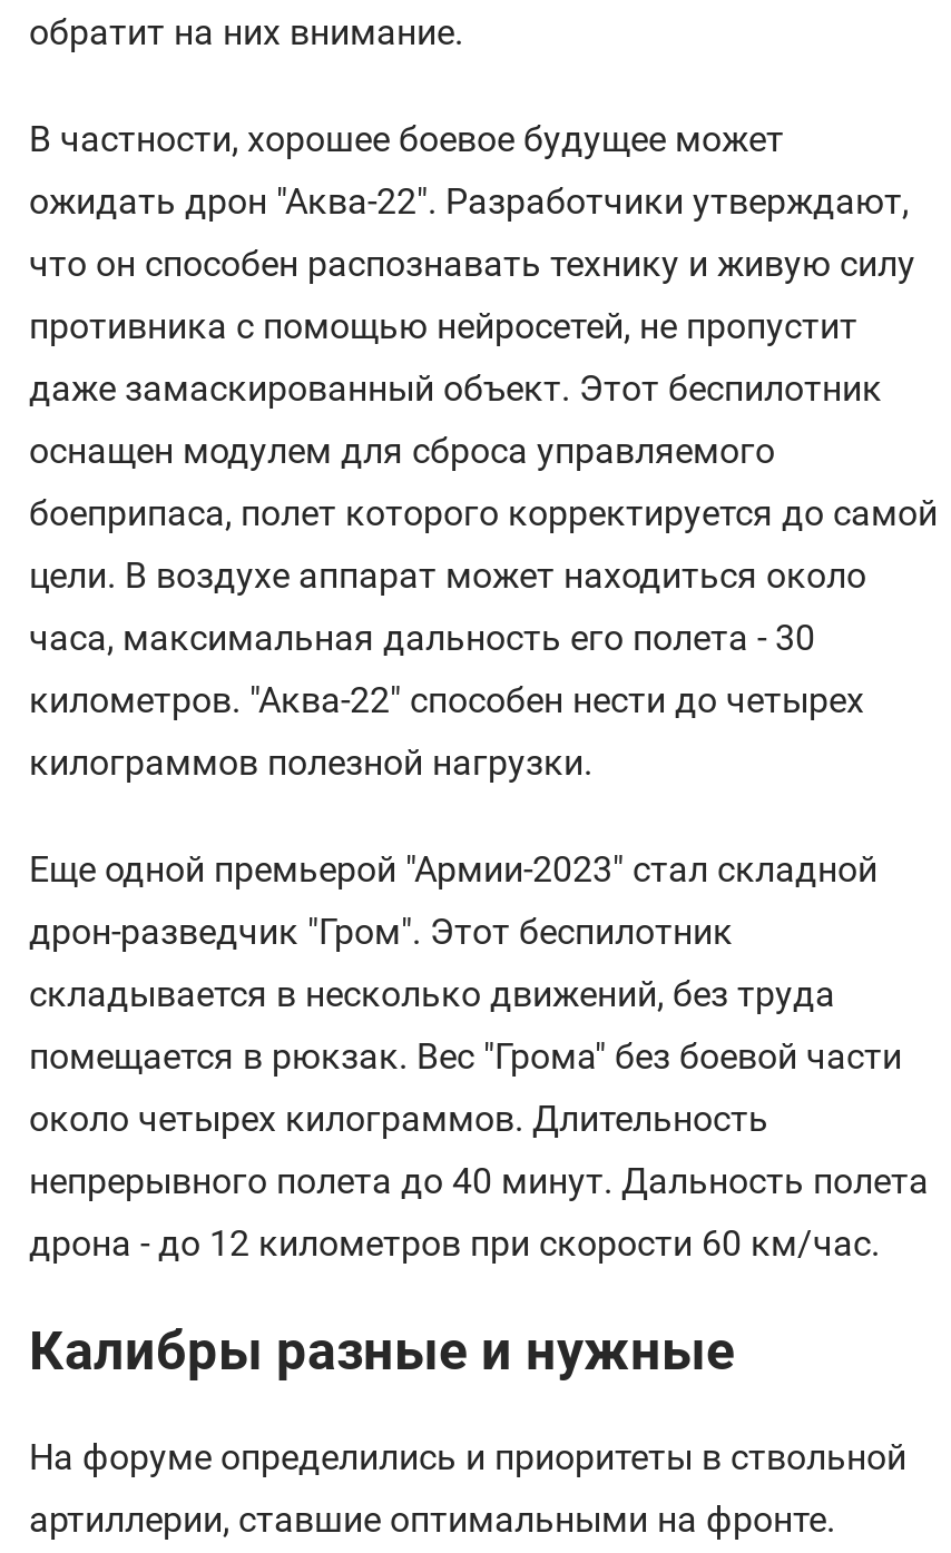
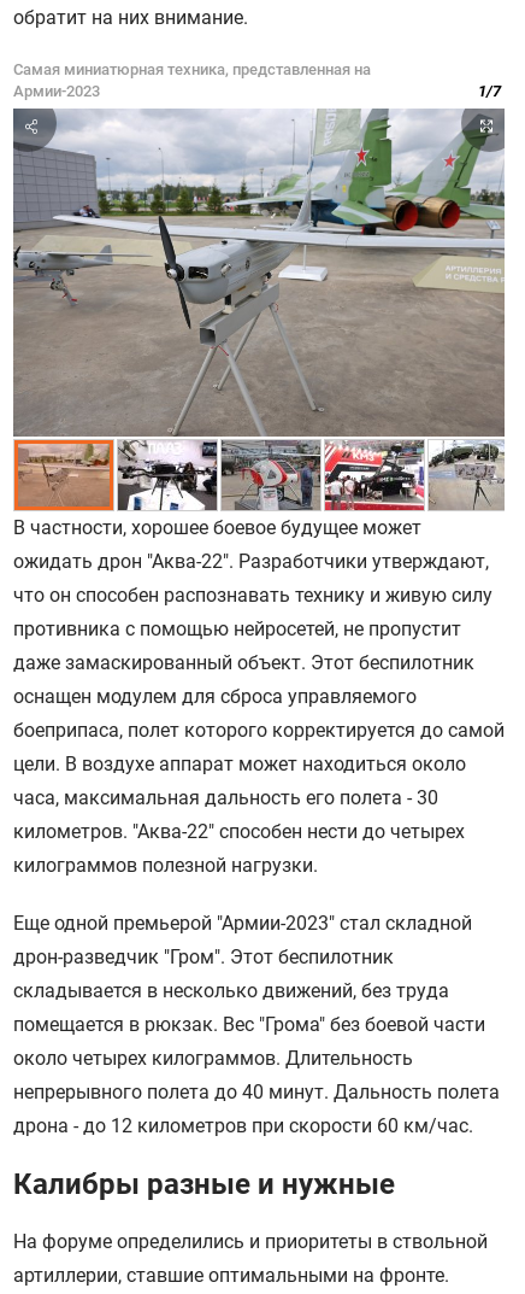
none -> [12,107,506,511] [image]
none -> [13,60,501,100] Самая миниатюрная техника, представленная на | Армии-2023 | 1/7

